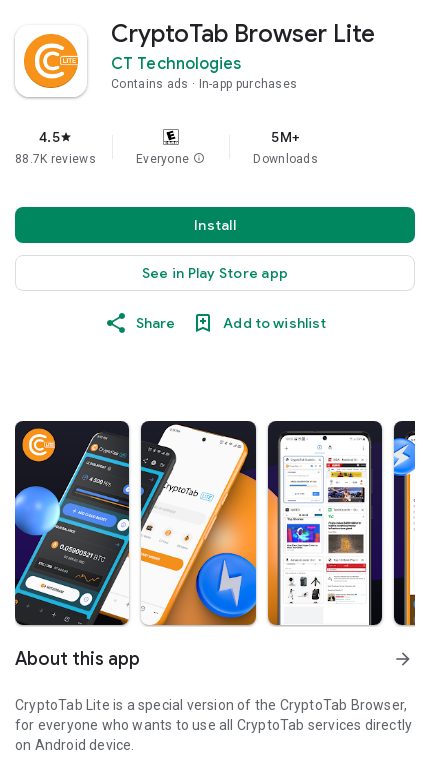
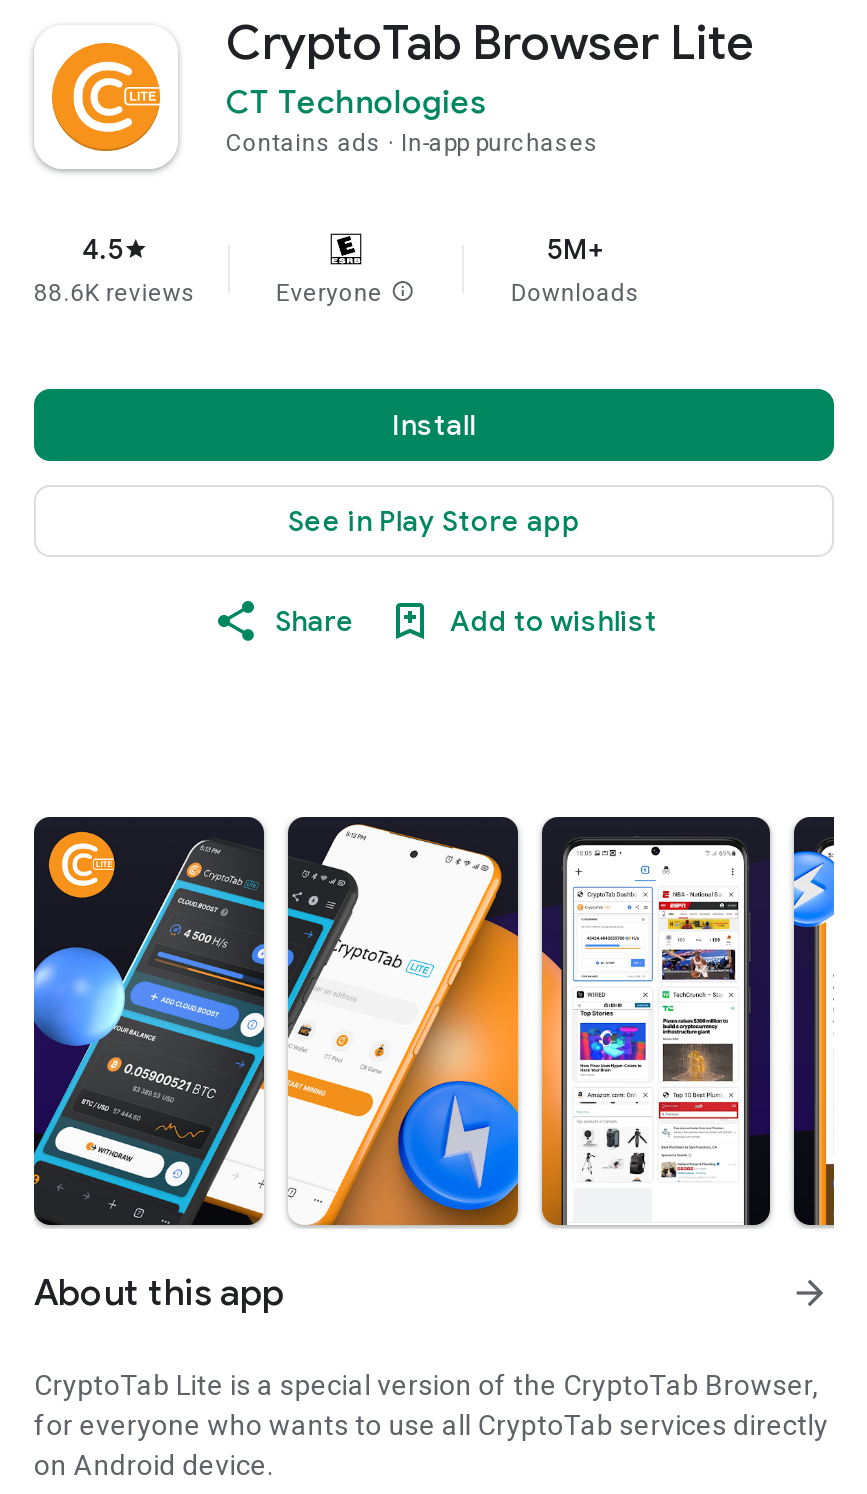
[15,152,96,166] 88.7K reviews -> [34,279,196,307] 88.6K reviews

